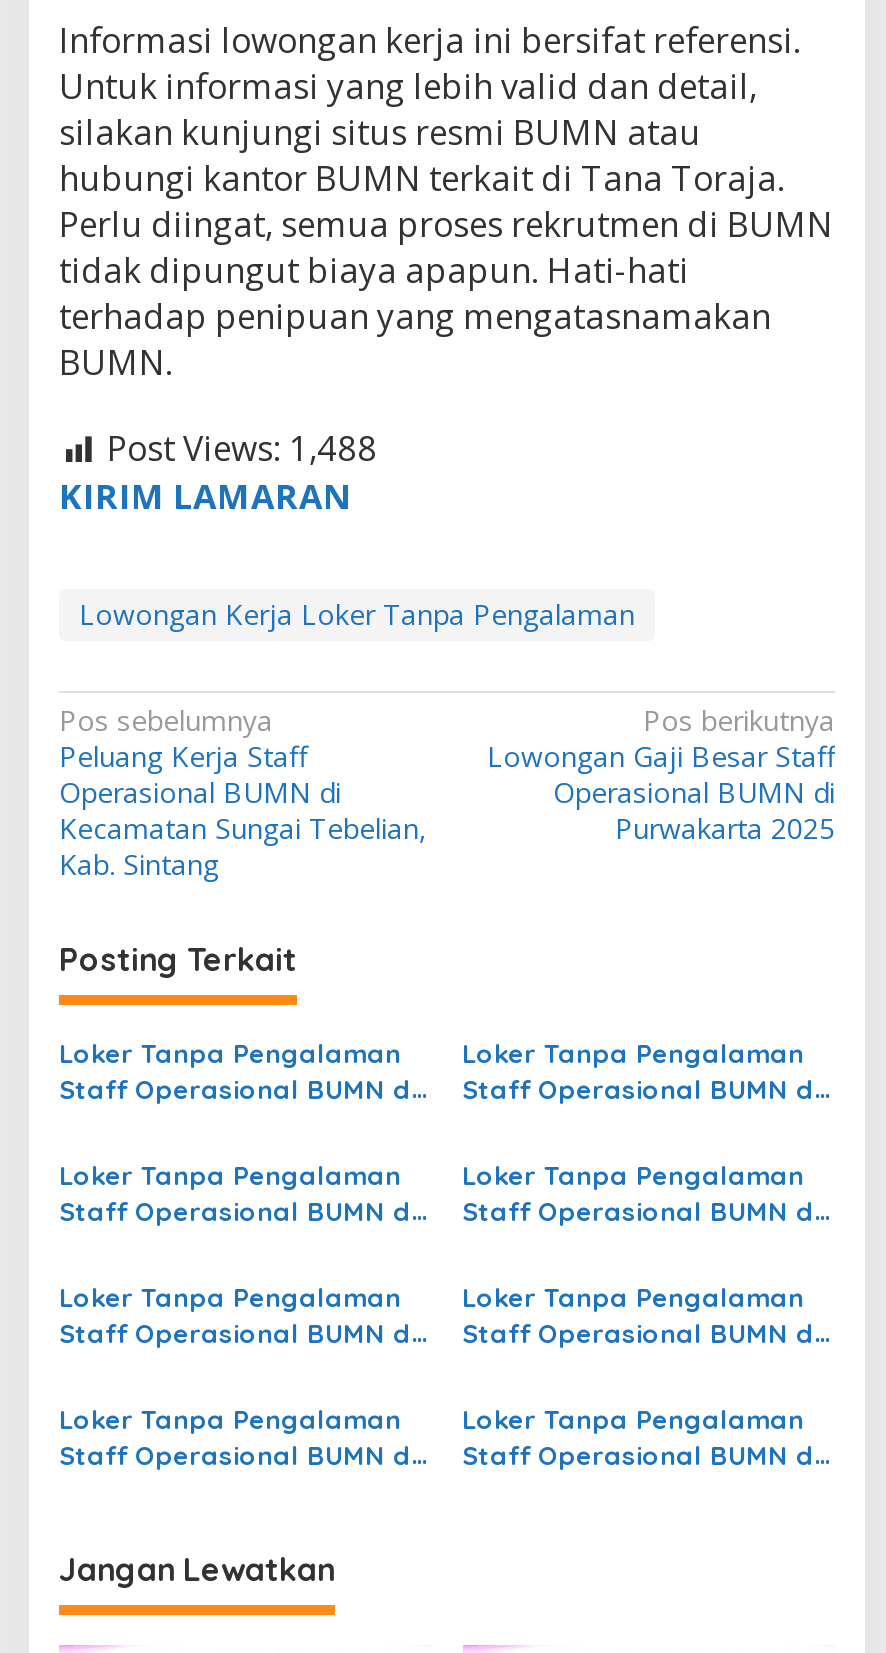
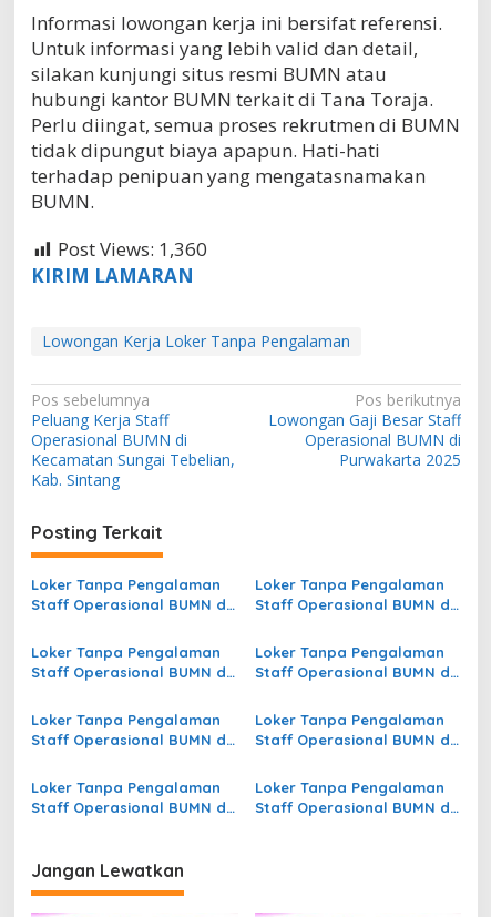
[107,425,377,471] Post Views: 1,488 -> [58,236,207,262] Post Views: 1,360

